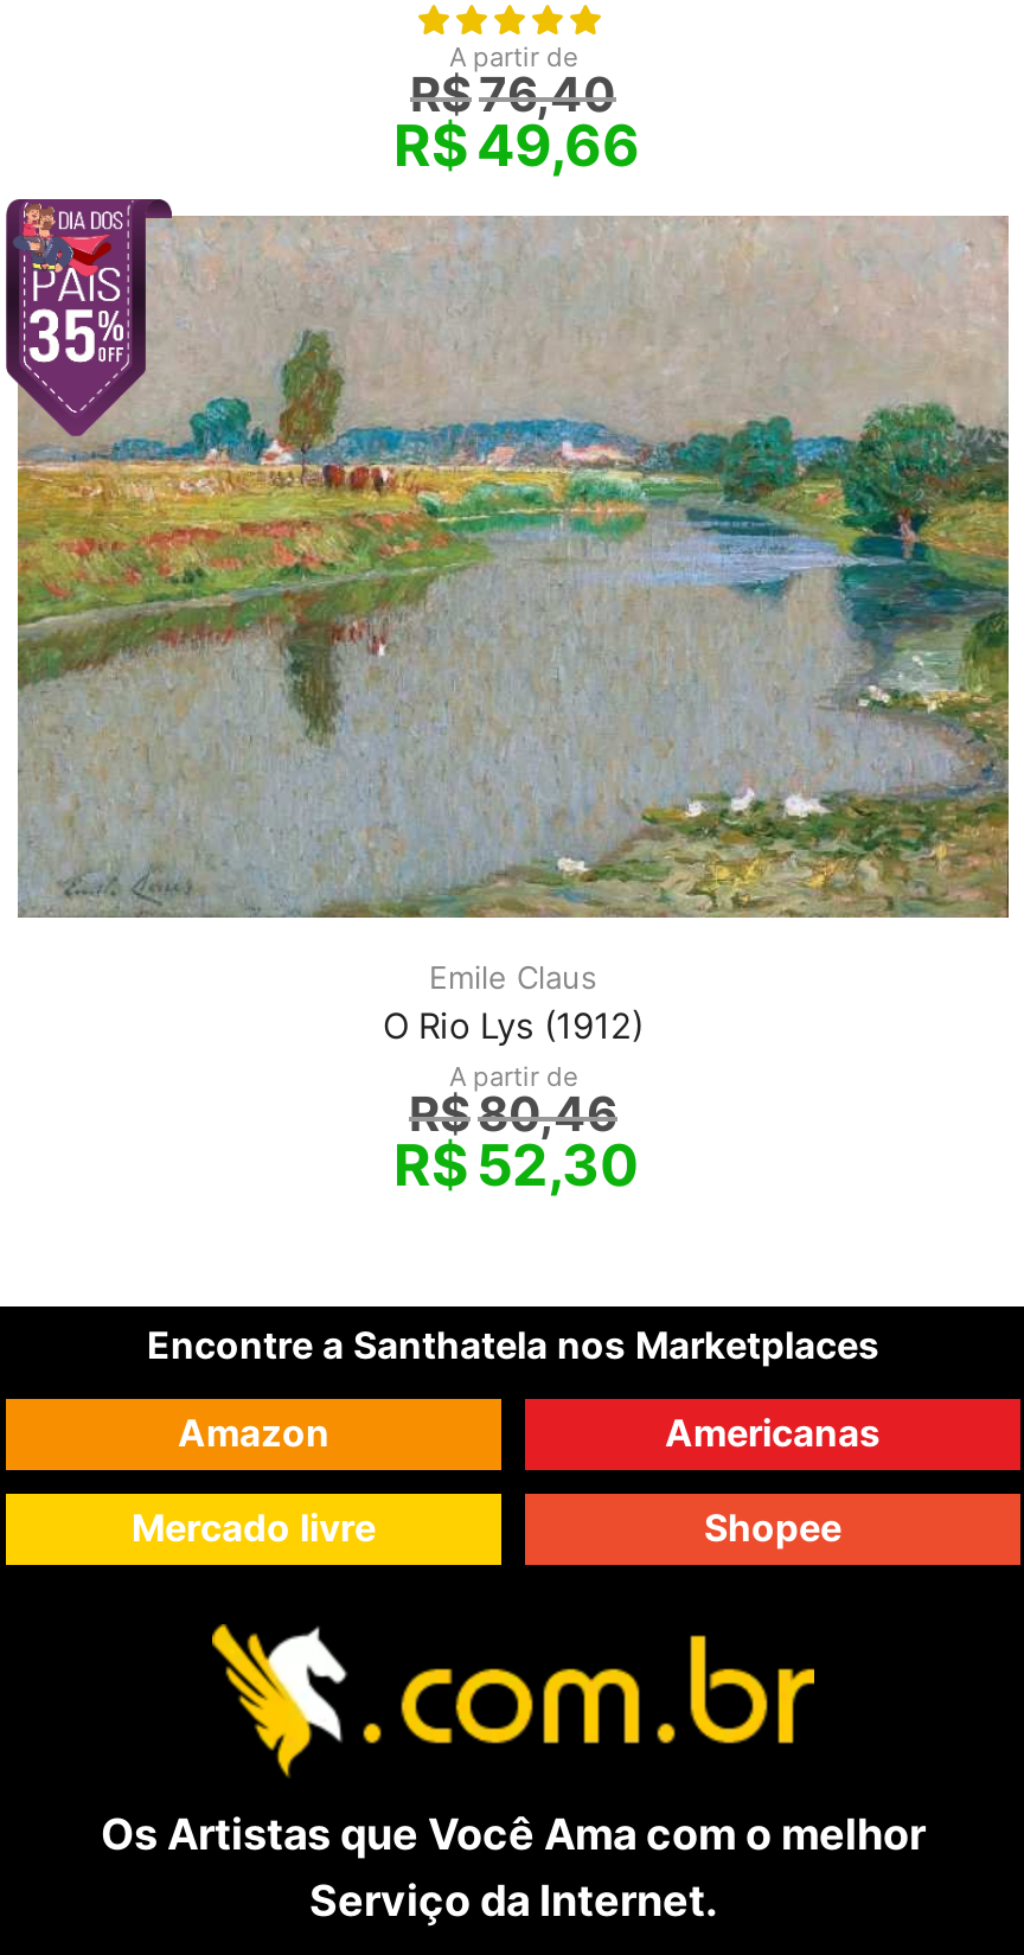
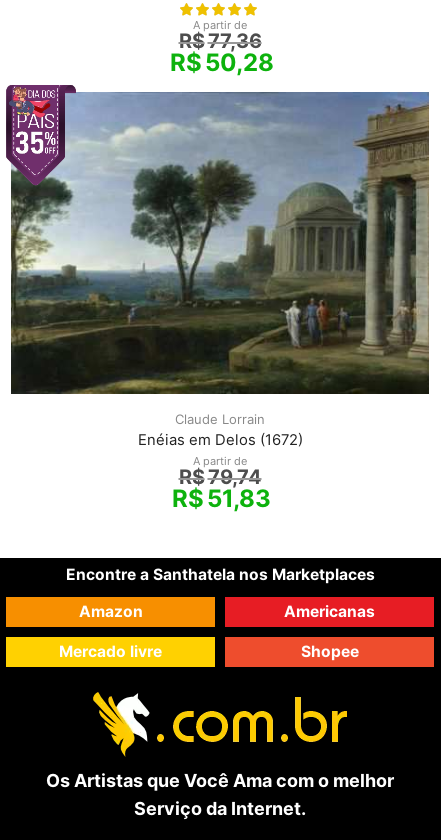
[393,66,640,180] R$ 76,40 | R$ 49,66 -> [169,29,273,77] R$ 77,36 | R$ 50,28
[18,216,1009,1048] [image] | Emile Claus | O Rio Lys (1912) -> [11,91,429,449] [image] | Claude Lorrain | Enéias em Delos (1672)
[409,1086,617,1143] R$ 80,46 -> [178,465,261,489] R$ 79,74
[393,1131,640,1200] R$ 52,30 -> [172,484,271,513] R$ 51,83

